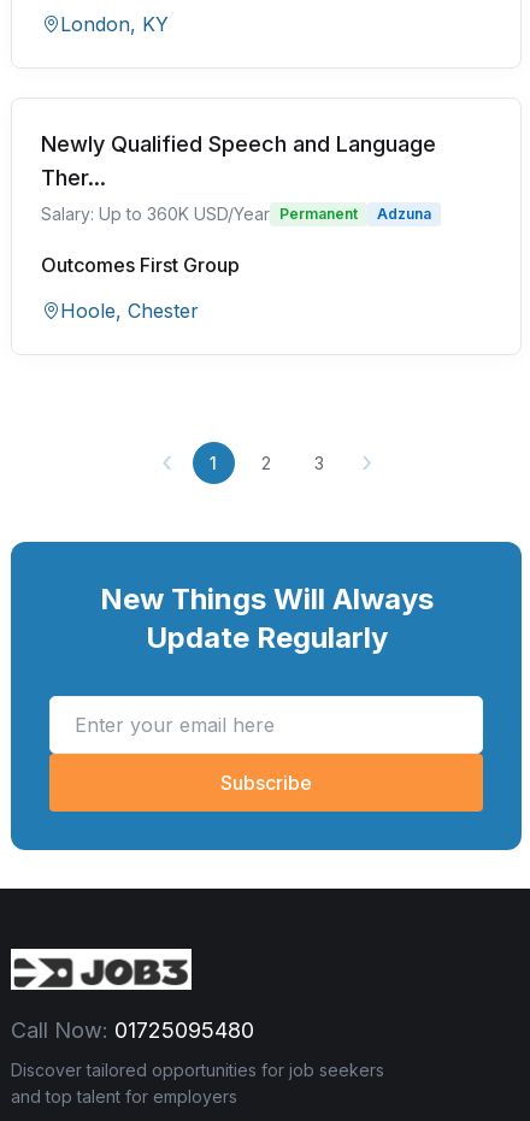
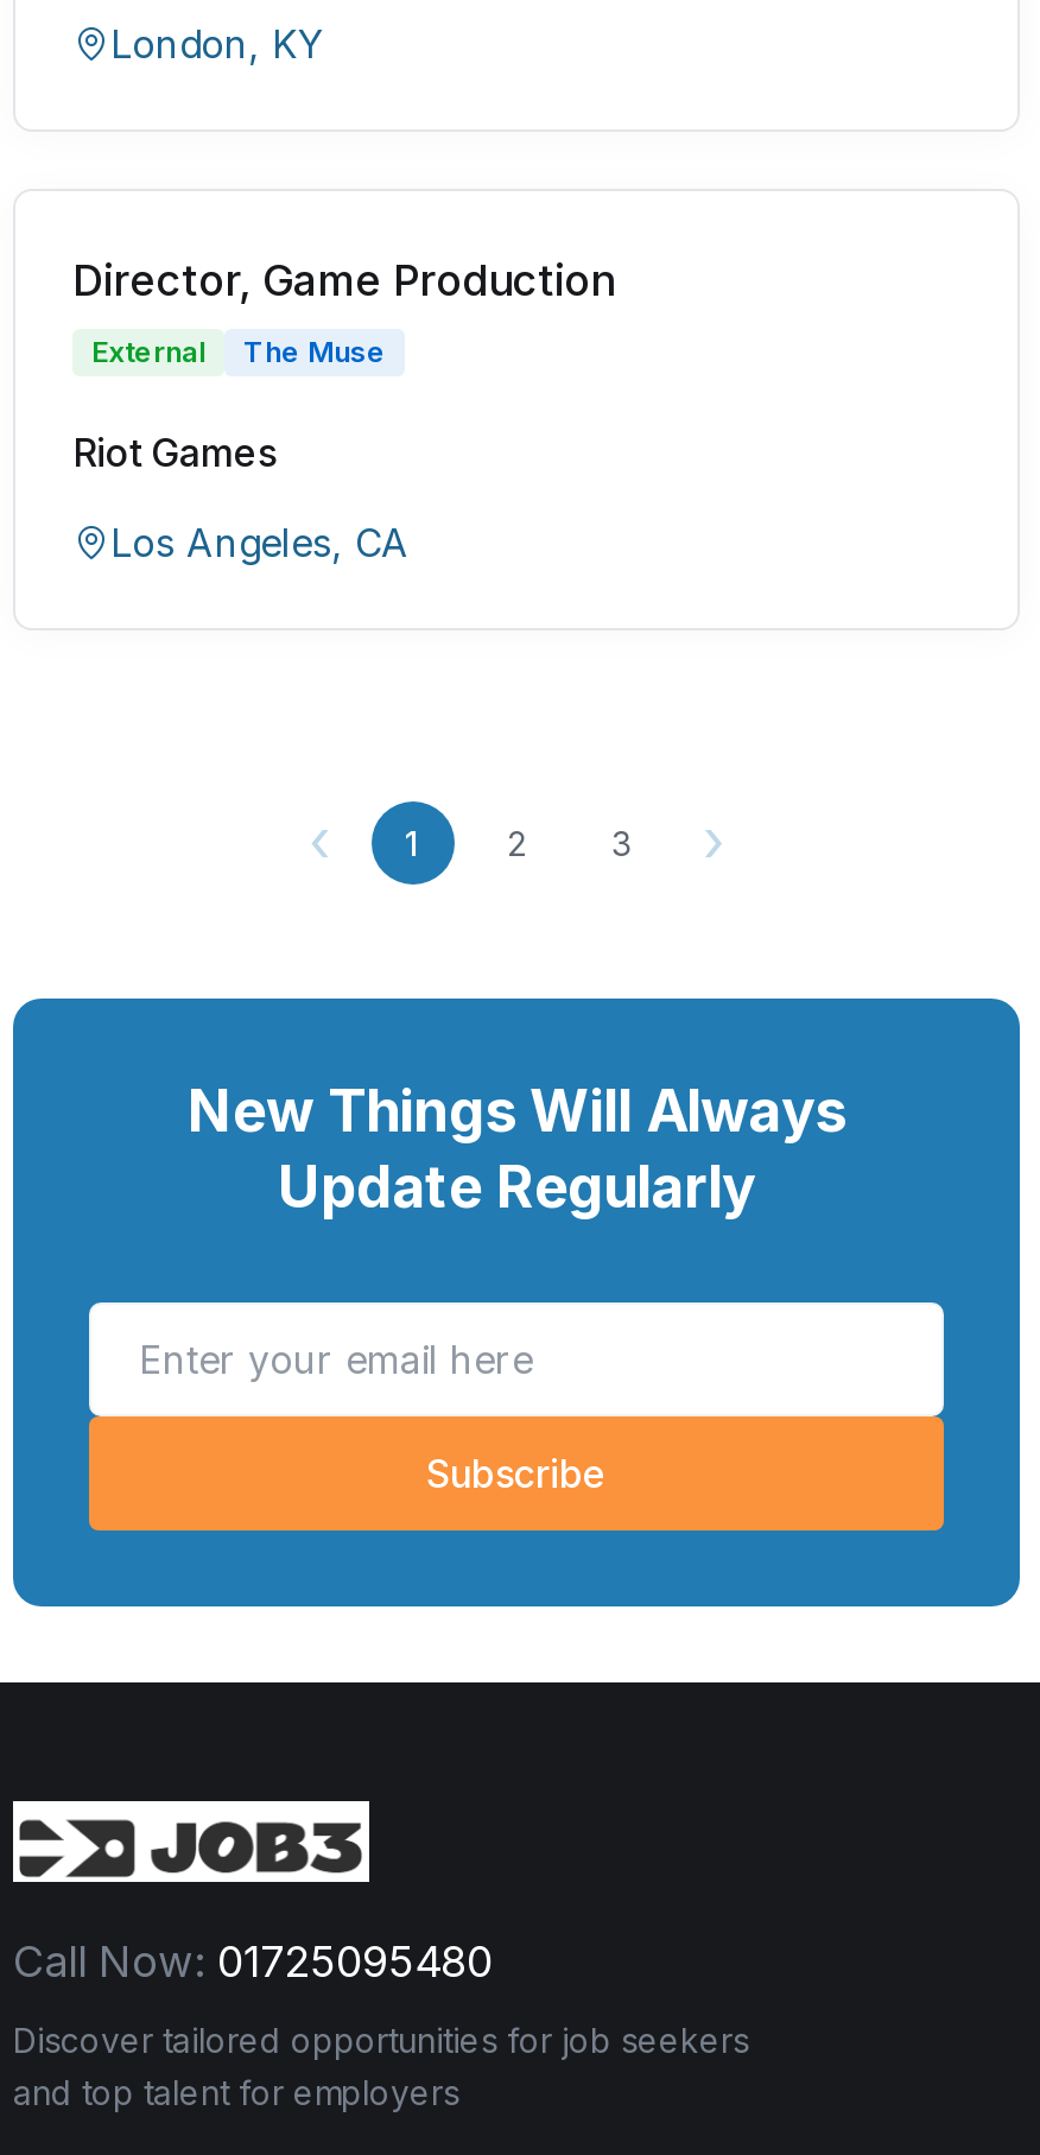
[41,131,436,190] Newly Qualified Speech and Language | Ther... -> [72,254,614,304] Director, Game Production
[41,203,431,223] Salary: Up to 360K USD/Year Permanent | Adzuna -> [91,332,386,368] External | The Muse
[41,252,240,276] Outcomes First Group -> [72,427,277,475] Riot Games
[60,298,199,322] Hoole, Chester -> [110,518,410,565] Los Angeles, CA

